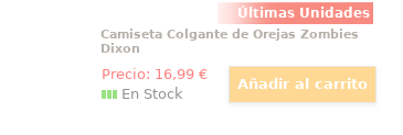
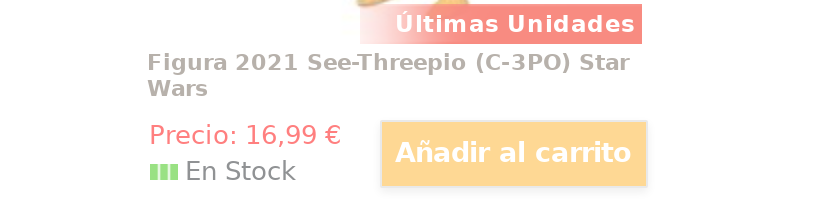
[100,27,358,56] Camiseta Colgante de Orejas Zombies | Dixon -> [147,49,629,101] Figura 2021 See-Threepio (C-3PO) Star | Wars

